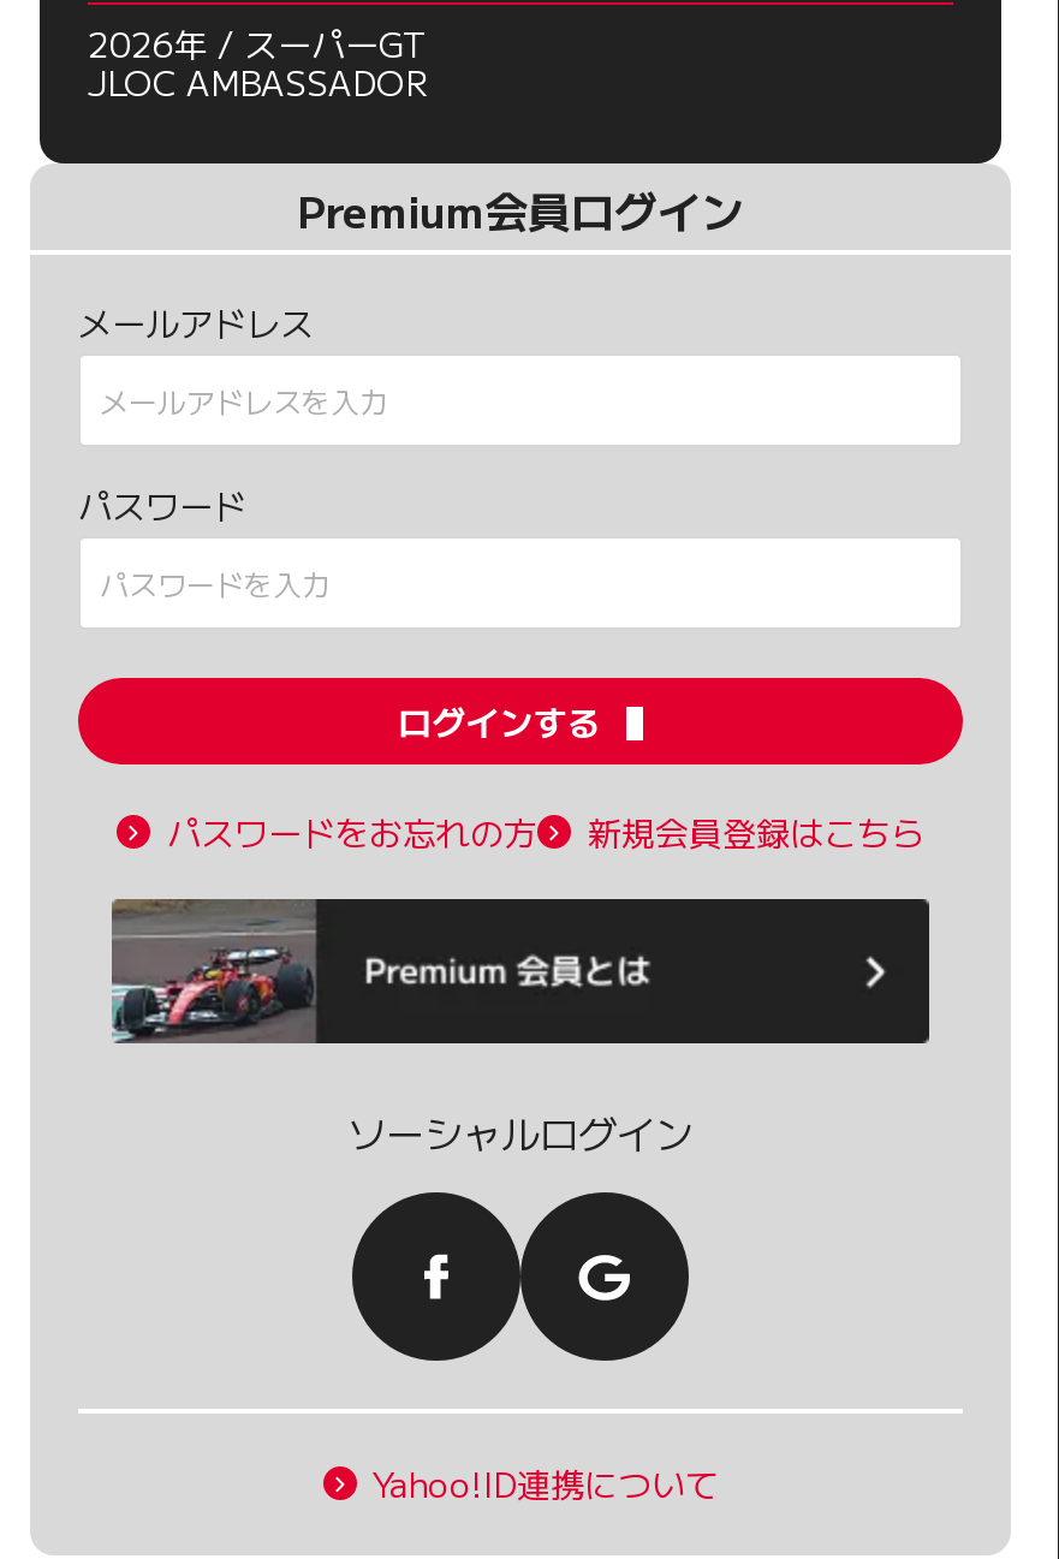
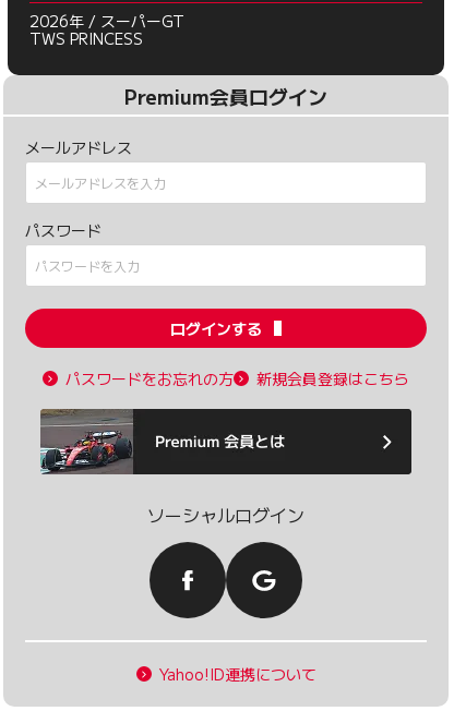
[88,58,427,106] JLOC AMBASSADOR -> [29,27,143,49] TWS PRINCESS

